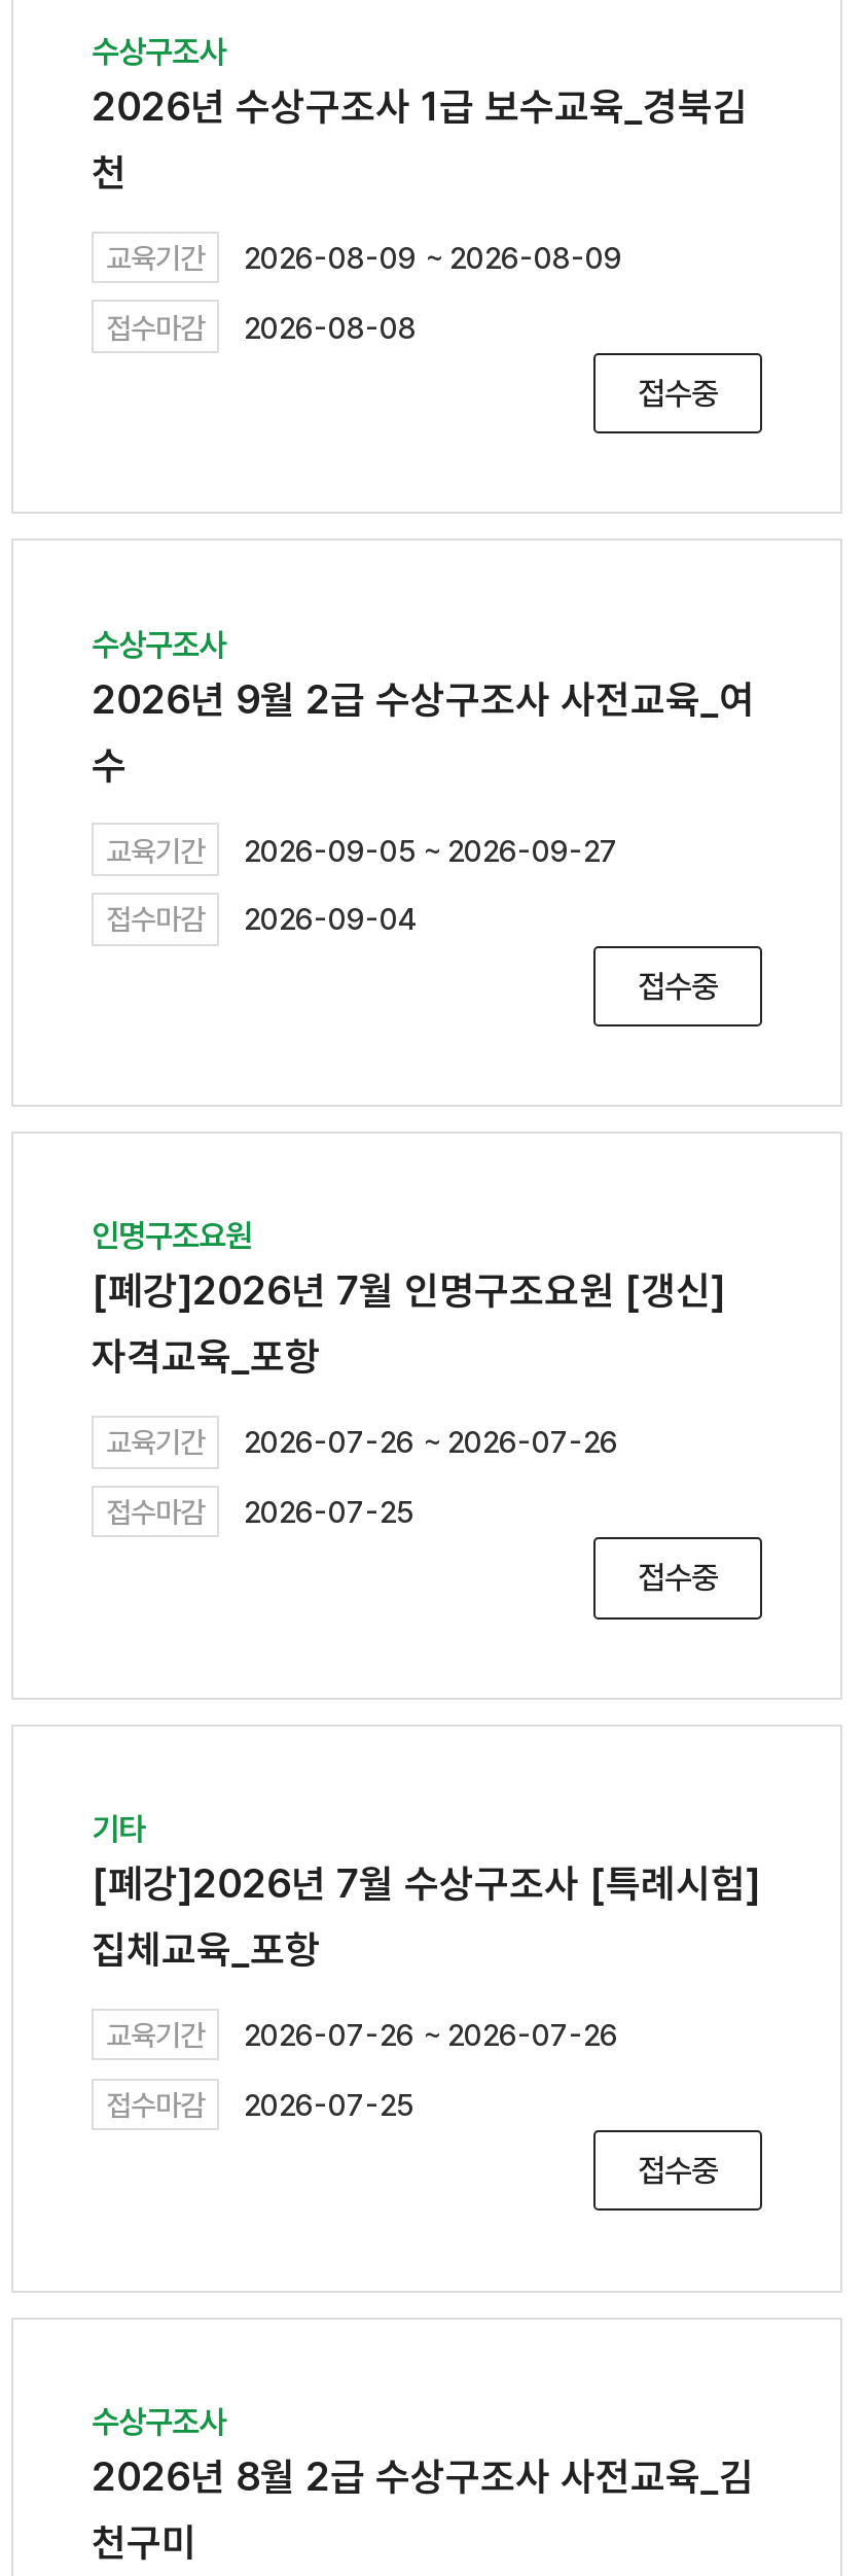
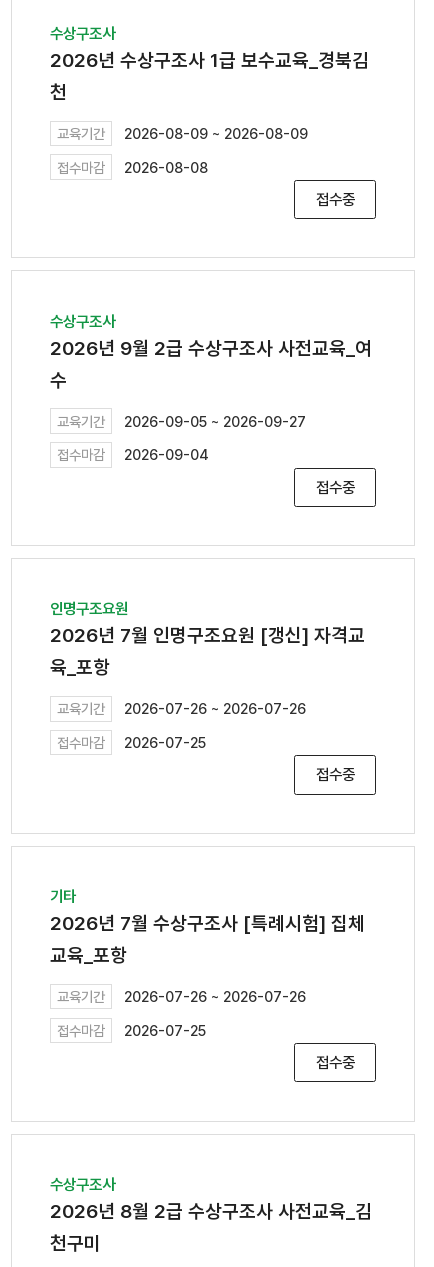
[92,1268,725,1381] [폐강]2026년 7월 인명구조요원 [갱신] | 자격교육_포항 -> [50,624,365,679] 2026년 7월 인명구조요원 [갱신] 자격교 | 육_포항
[92,1860,760,1974] [폐강]2026년 7월 수상구조사 [특례시험] | 집체교육_포항 -> [50,912,365,967] 2026년 7월 수상구조사 [특례시험] 집체 | 교육_포항

